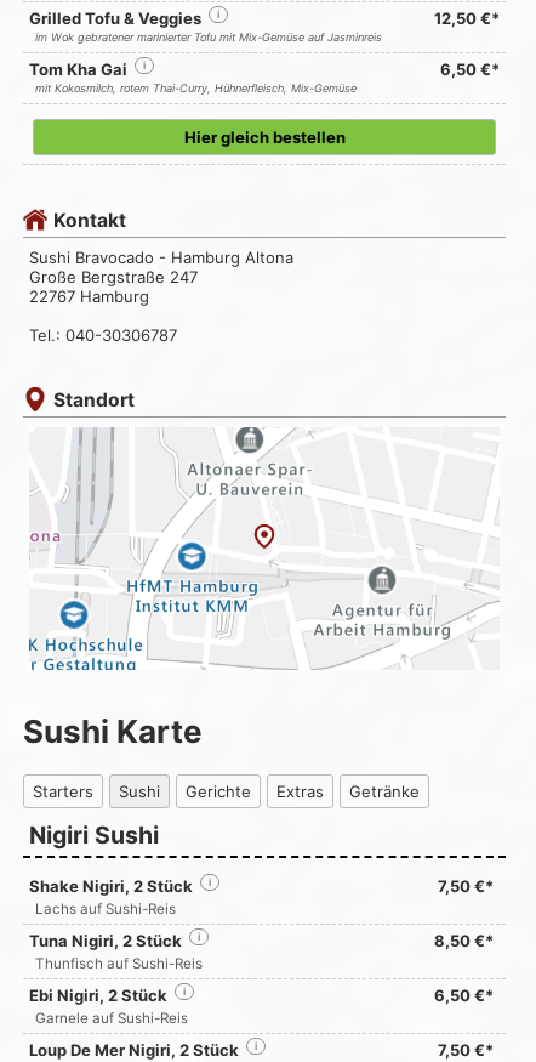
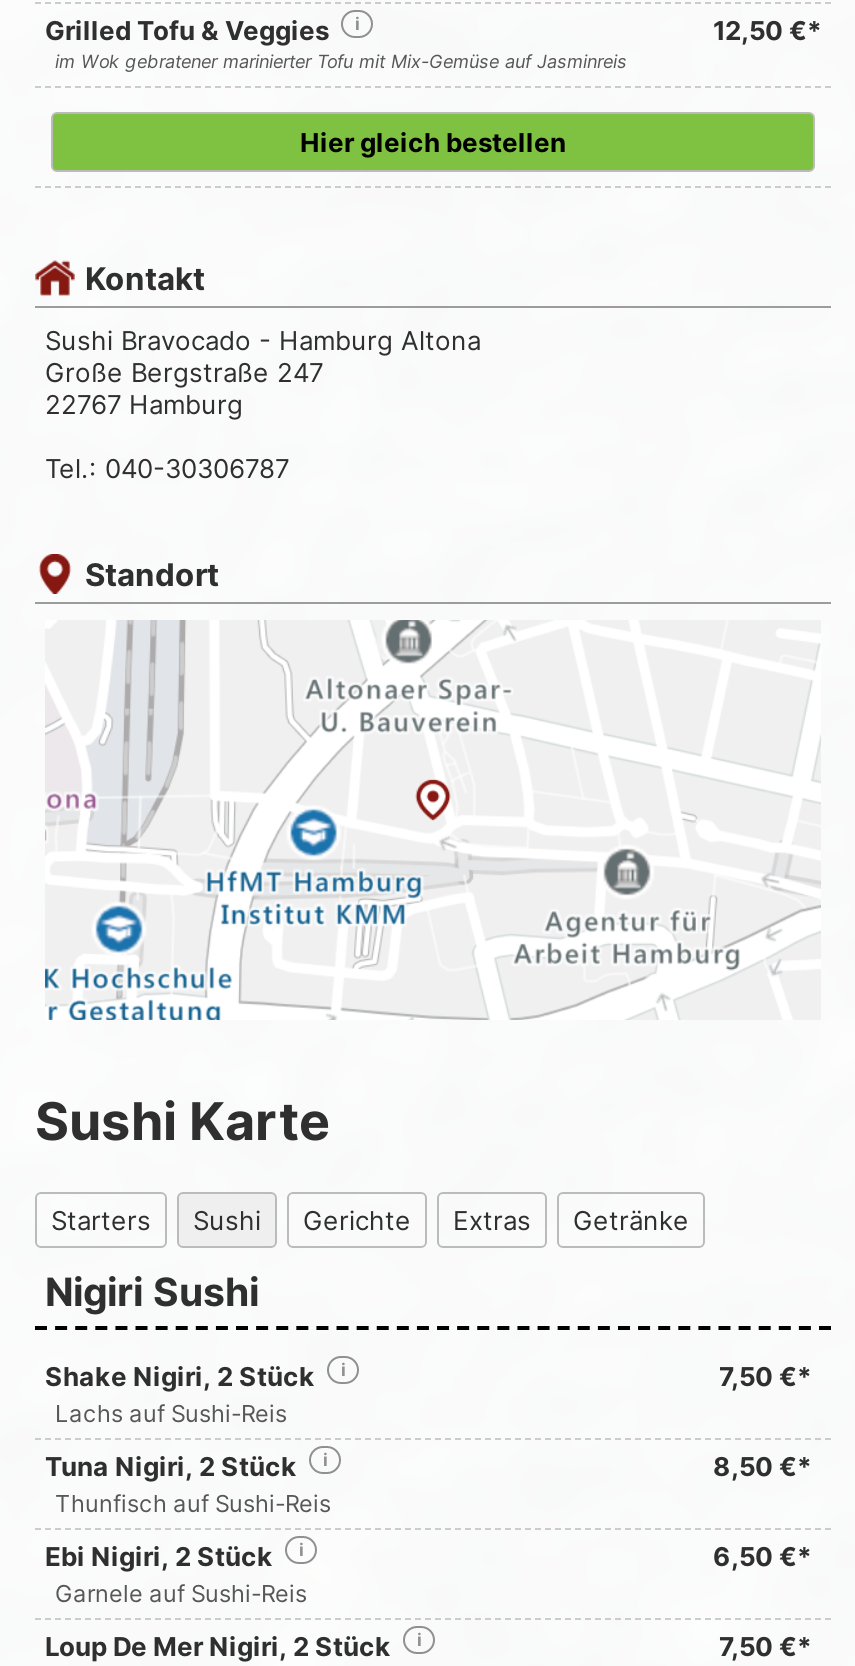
[29,60,500,95] Tom Kha Gai | 6,50 €* | mit Kokosmilch, rotem Thai-Curry, Hühnerfleisch, Mix-Gemüse -> none

